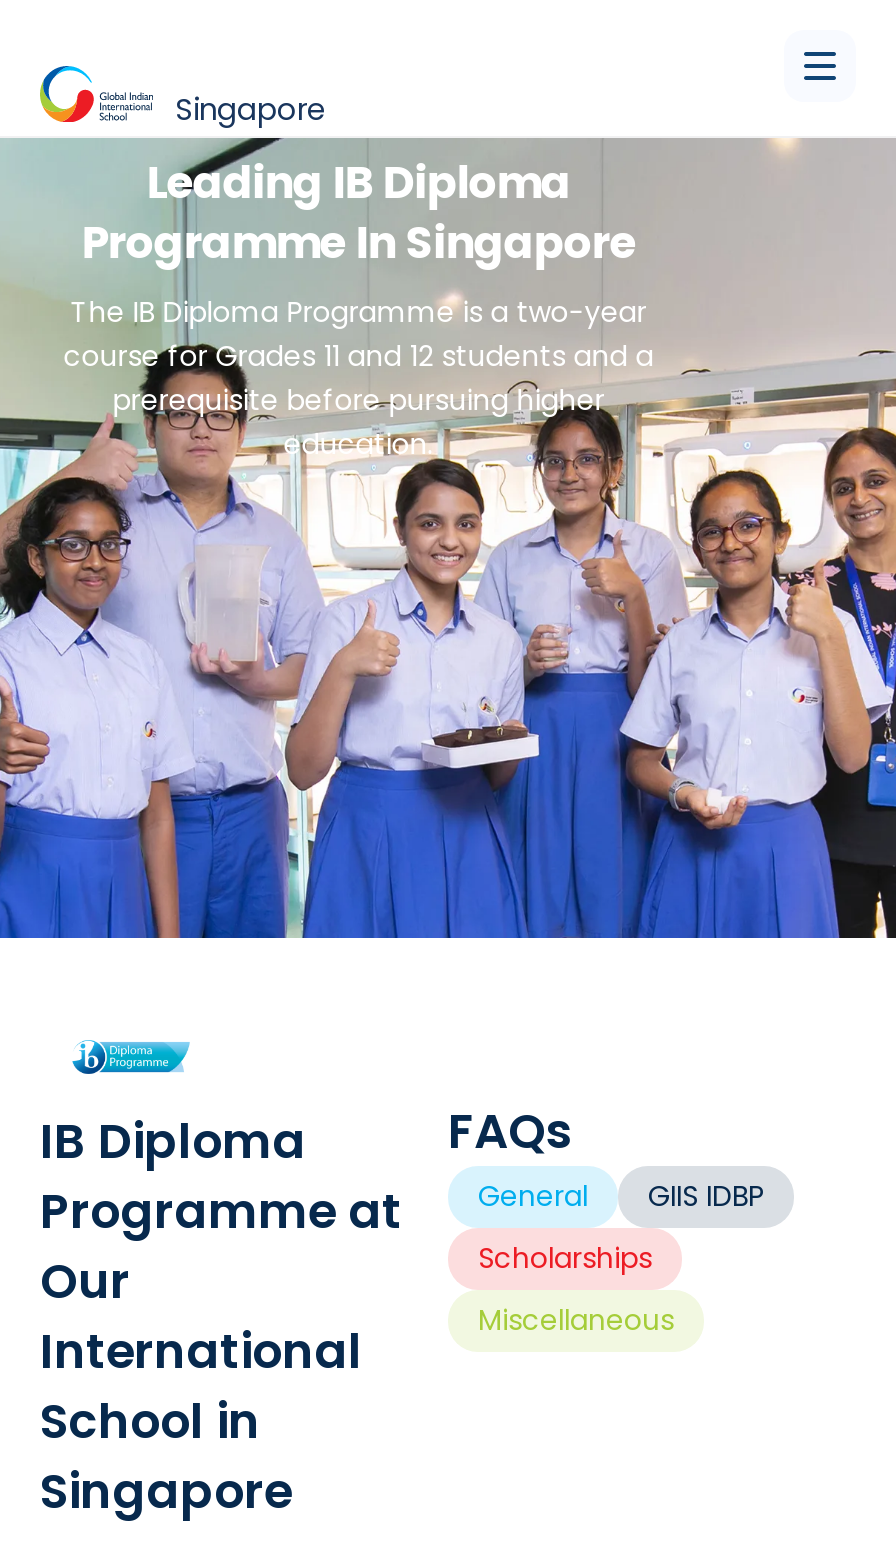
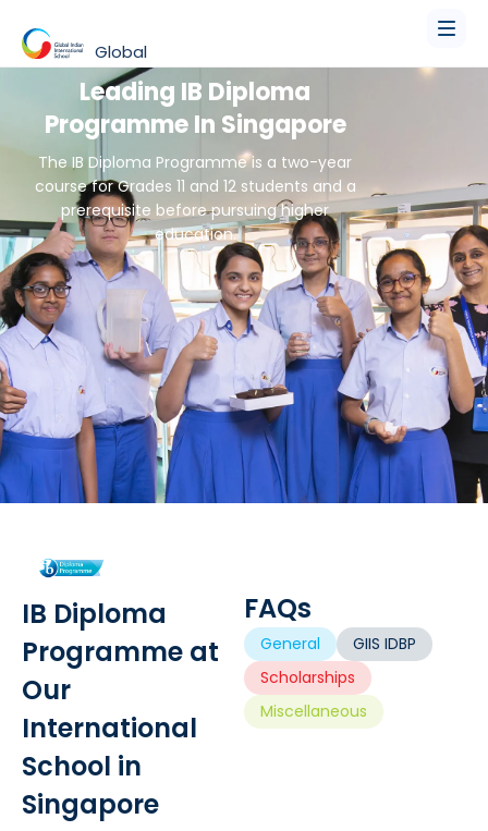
[175,88,327,130] Singapore -> [95,40,147,63] Global

